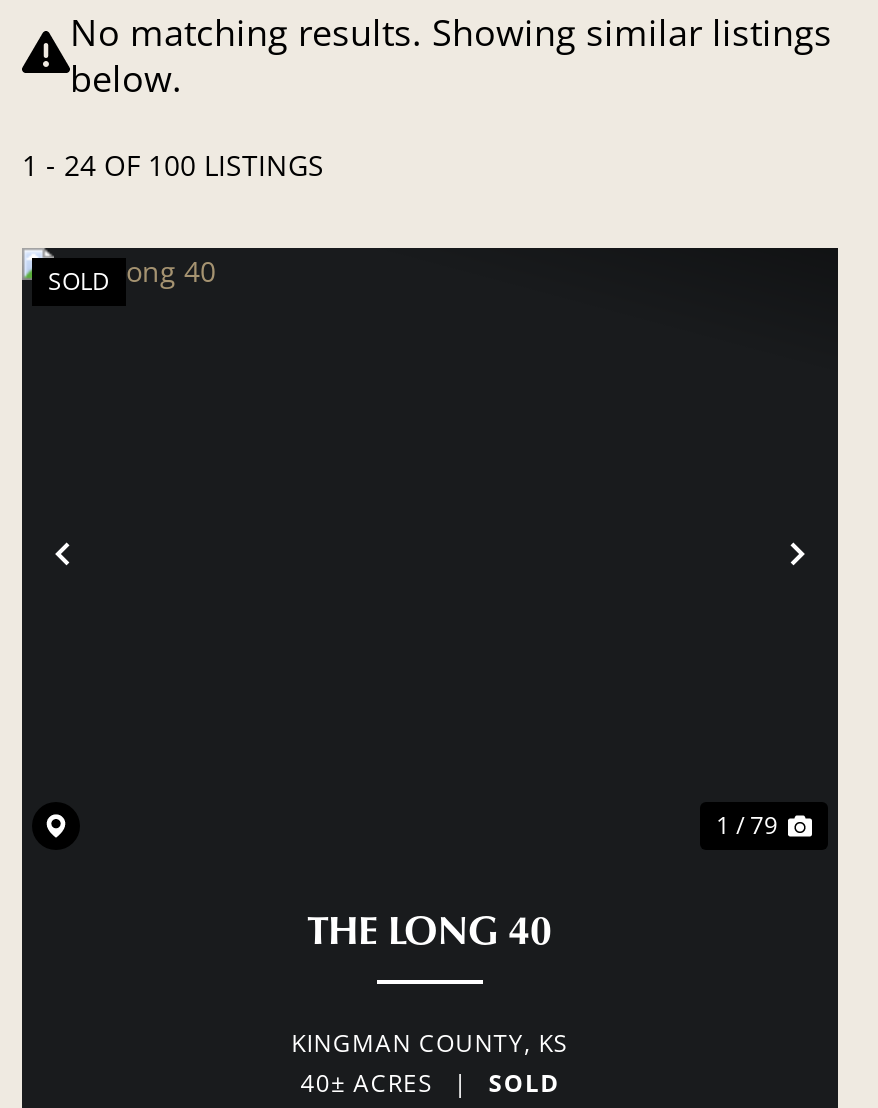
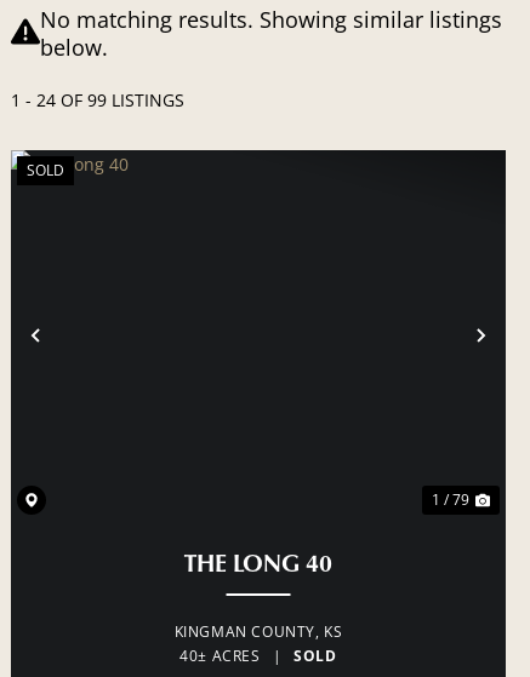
[22,146,324,184] 1 - 24 OF 100 LISTINGS -> [11,88,184,111] 1 - 24 OF 99 LISTINGS

